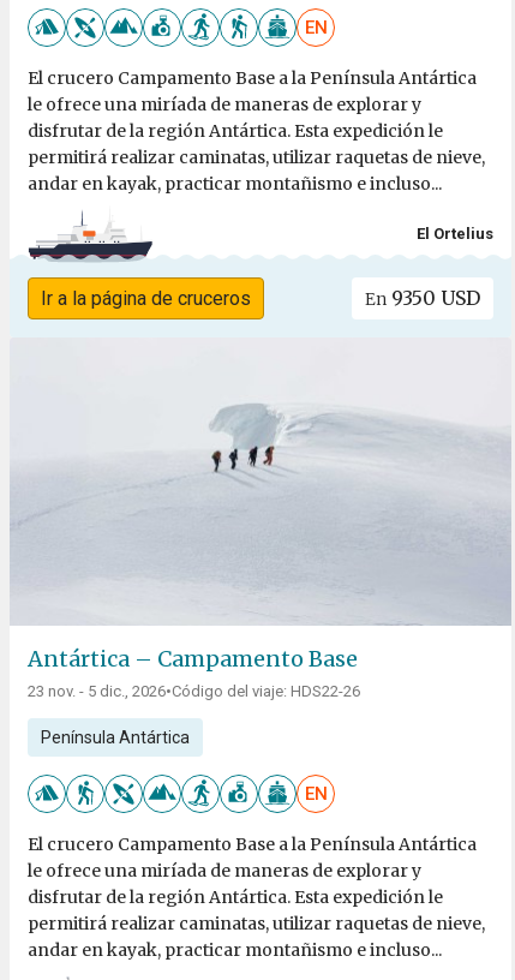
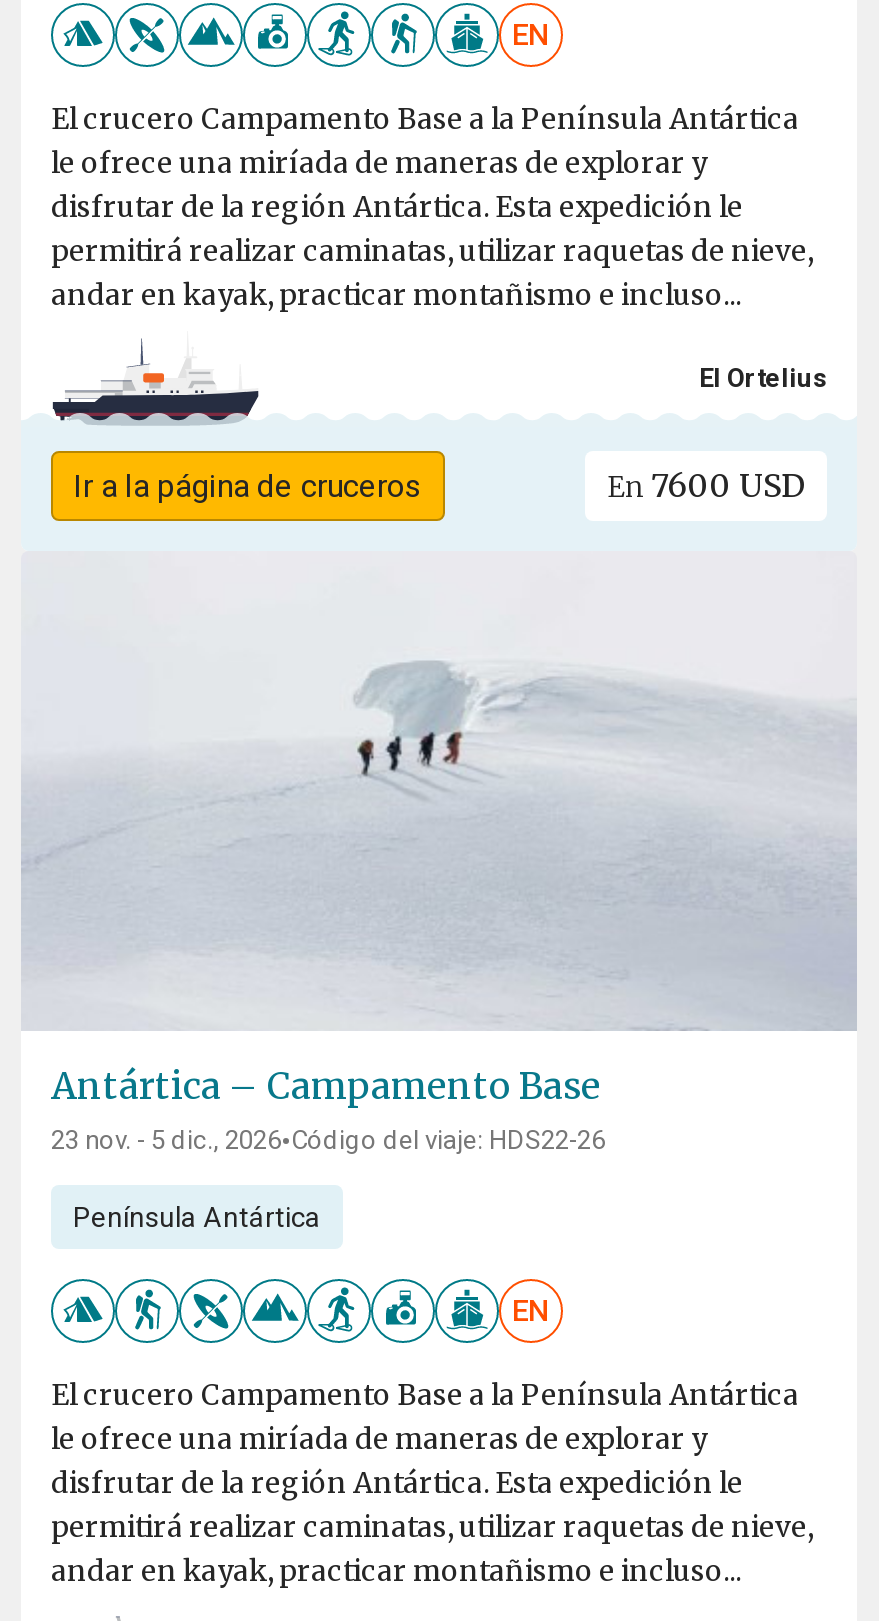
[365,286,480,310] En 9350 USD -> [607,466,805,506] En 7600 USD

